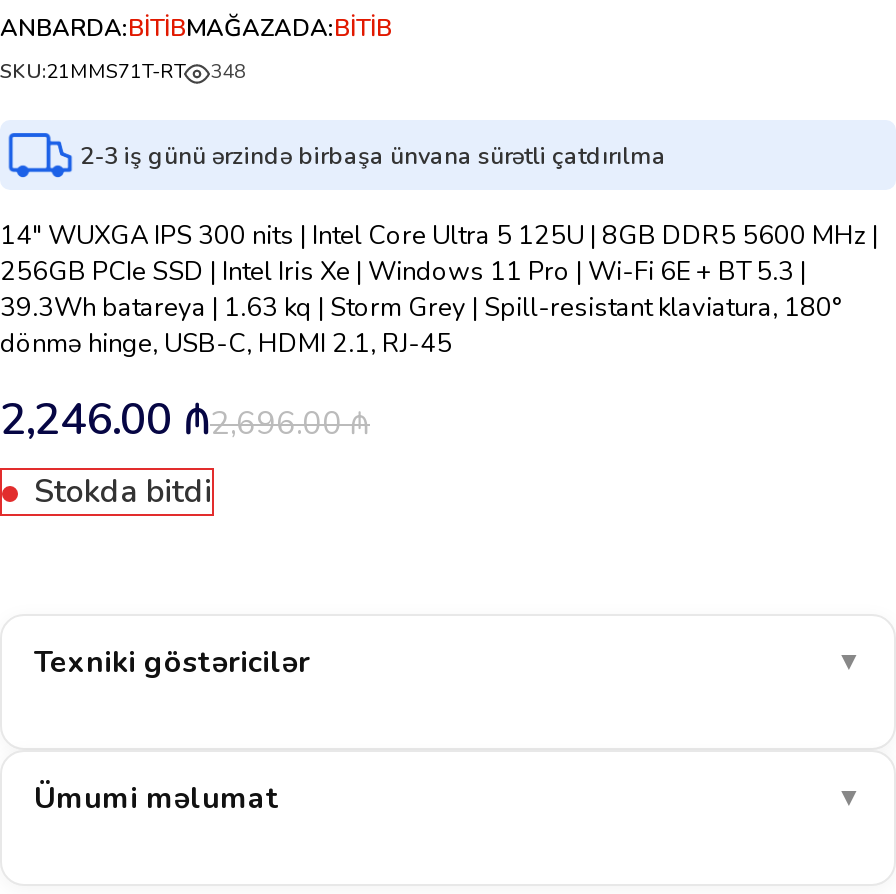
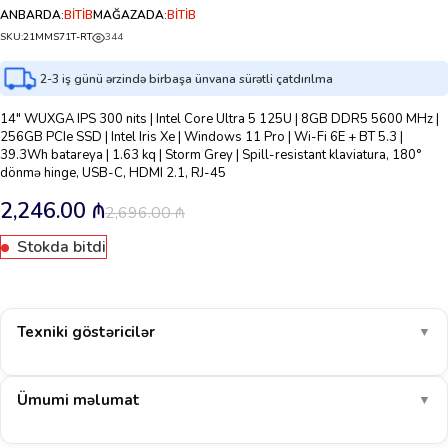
[0,59,246,87] SKU:21MMS71T-RT 348 -> [0,30,123,44] SKU:21MMS71T-RT 344

